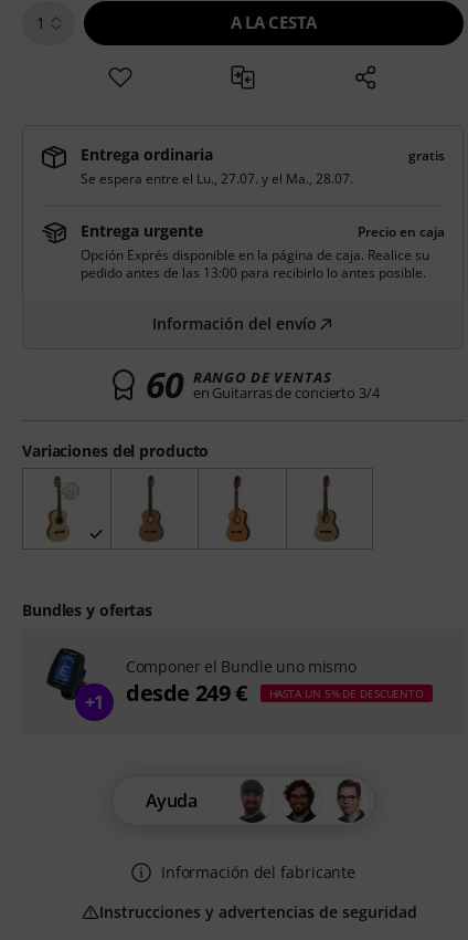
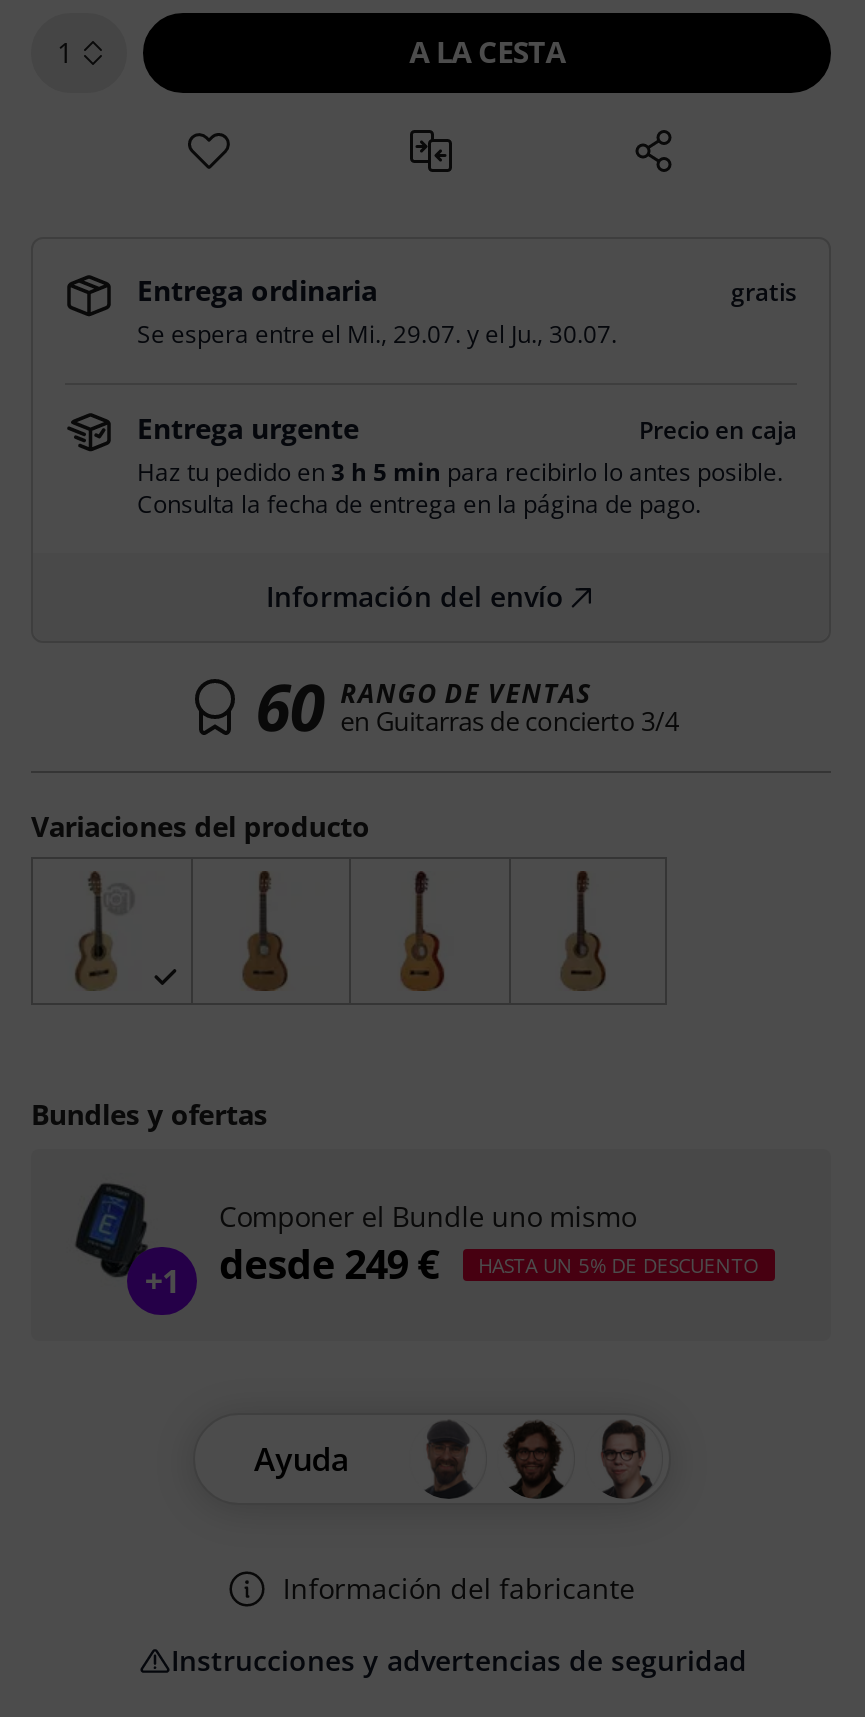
[81,169,353,188] Se espera entre el Lu., 27.07. y el Ma., 28.07. -> [137,317,617,351] Se espera entre el Mi., 29.07. y el Ju., 30.07.
[81,246,429,282] Opción Exprés disponible en la página de caja. Realice su | pedido antes de las 13:00 para recibirlo lo antes posible. -> [137,455,783,521] Haz tu pedido en 3 h 5 min para recibirlo lo antes posible. | Consulta la fecha de entrega en la página de pago.

